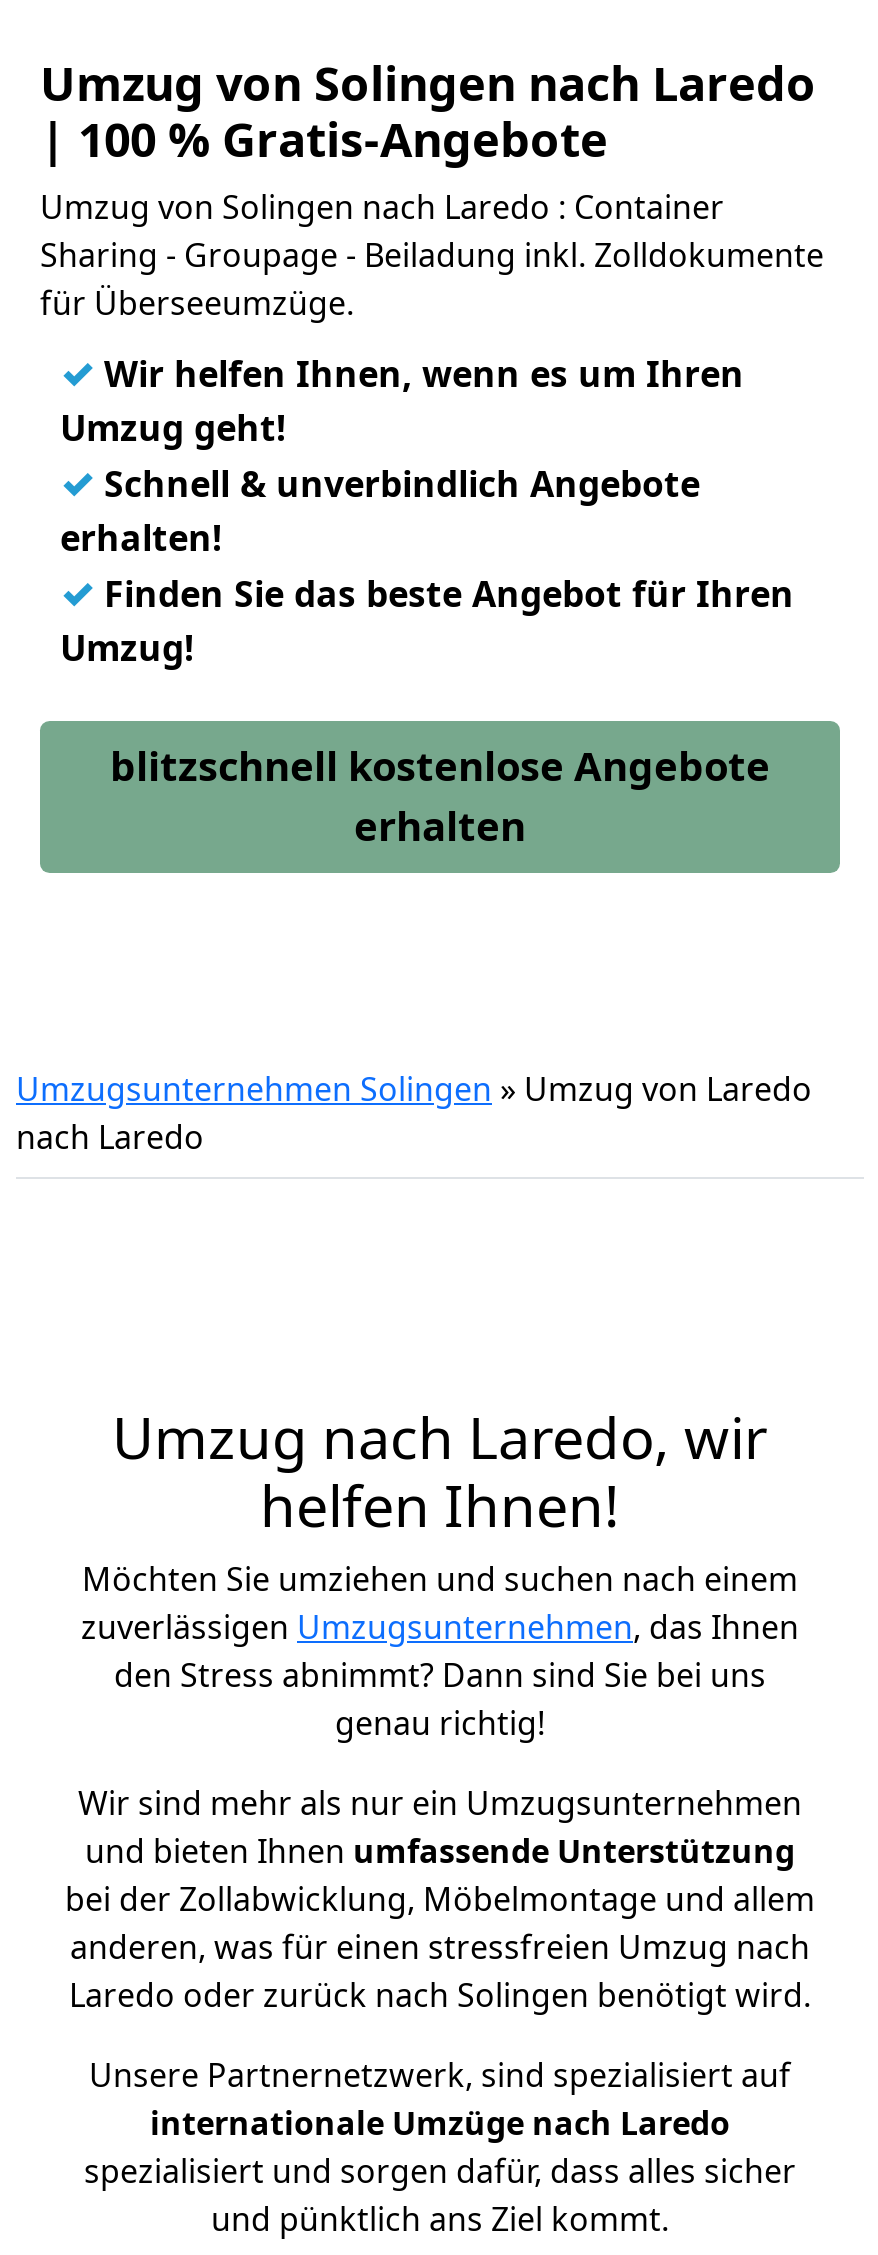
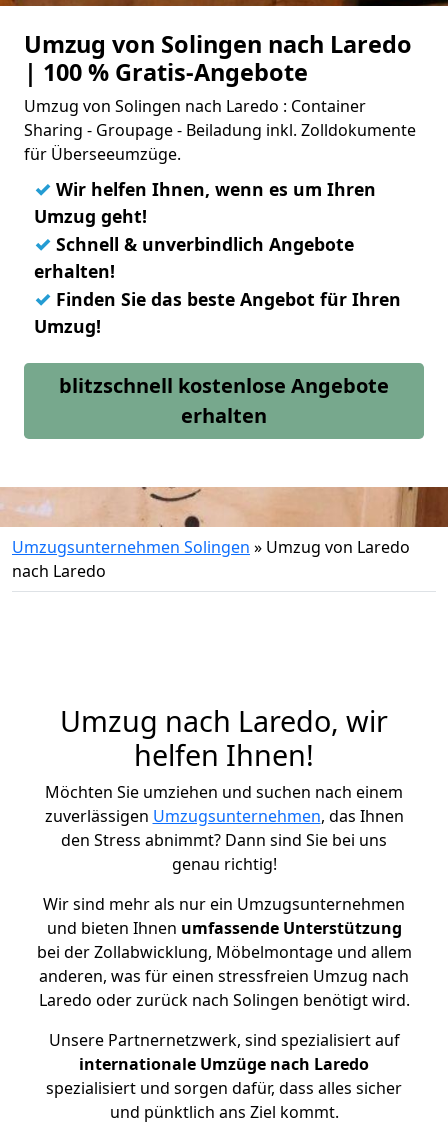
none -> [3,486,445,528] [image]

